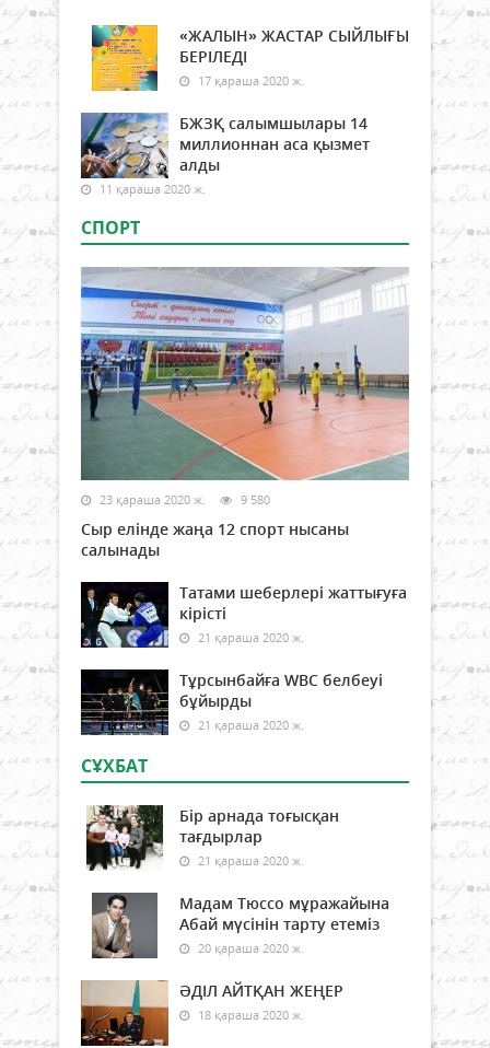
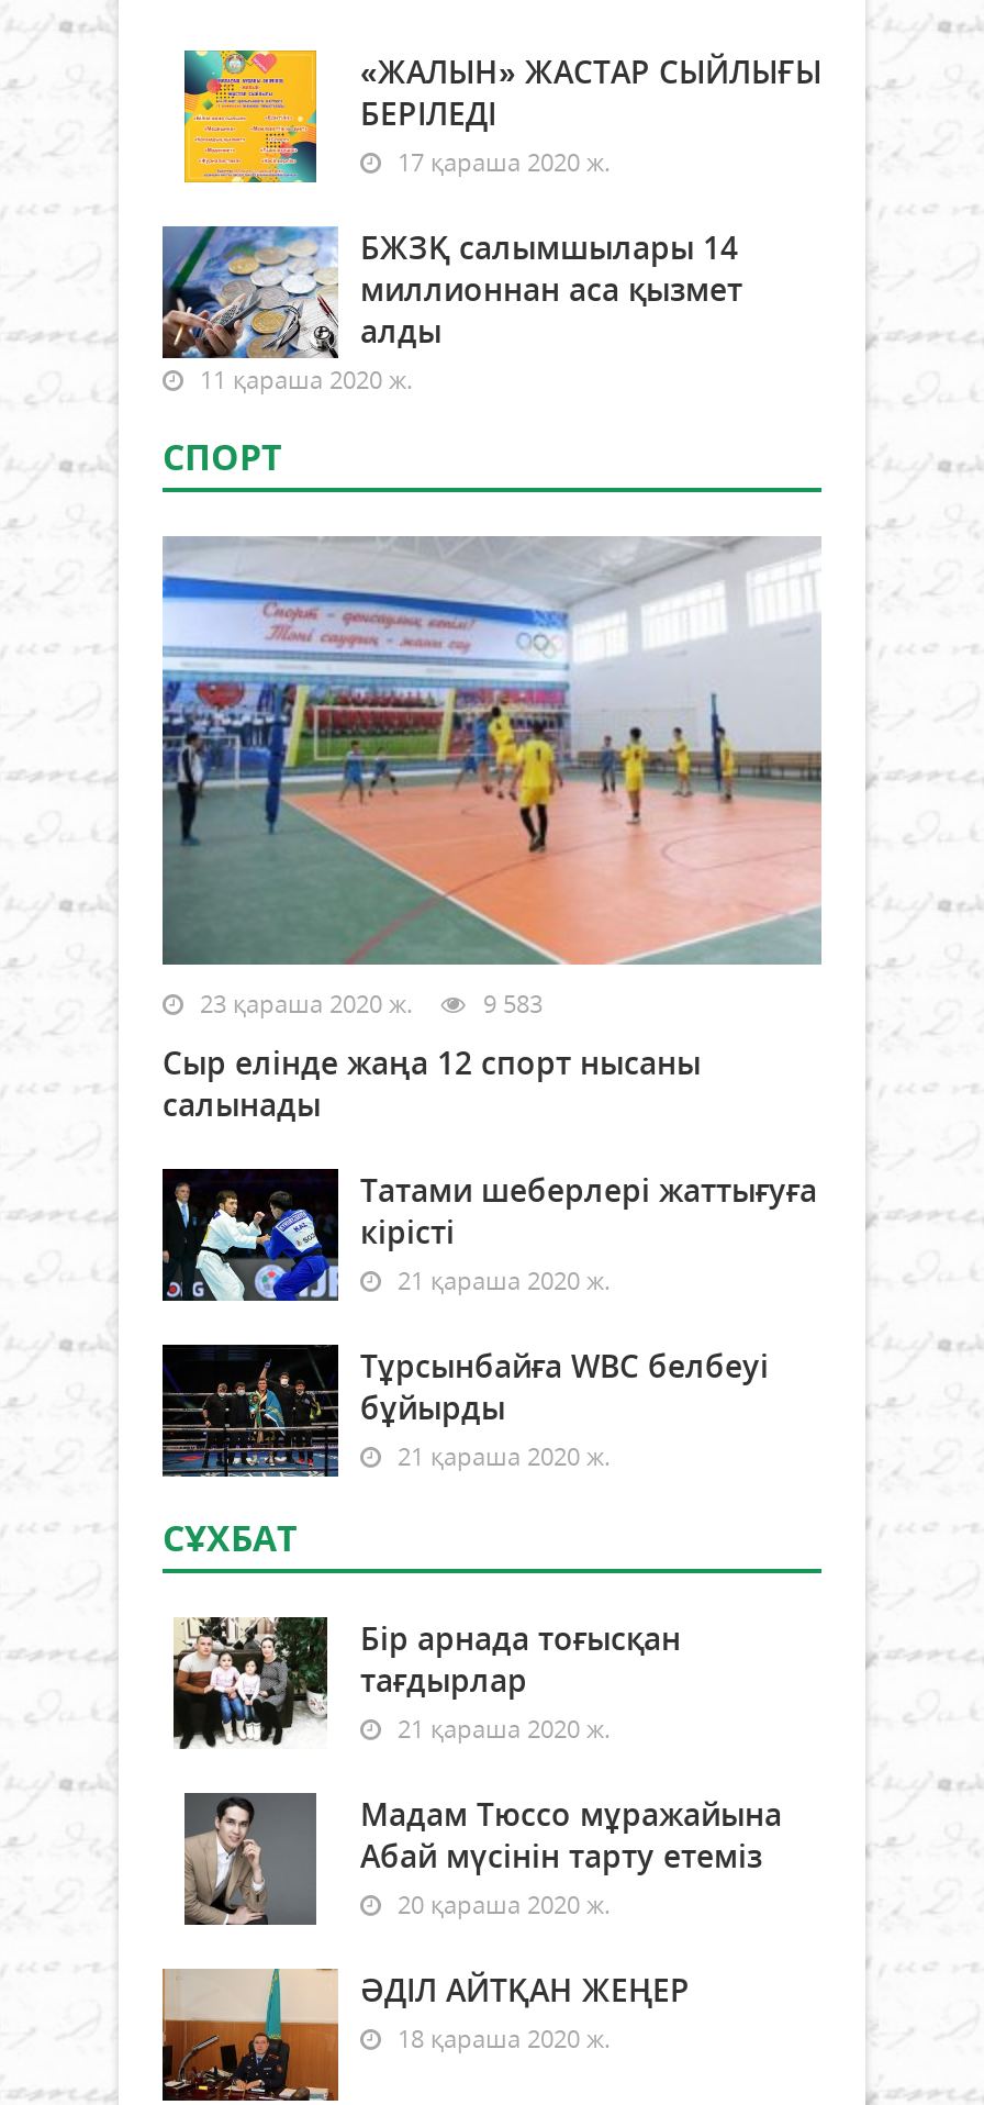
[96,491,270,507] 23 қараша 2020 ж. 9 580 -> [193,985,543,1018] 23 қараша 2020 ж. 9 583

